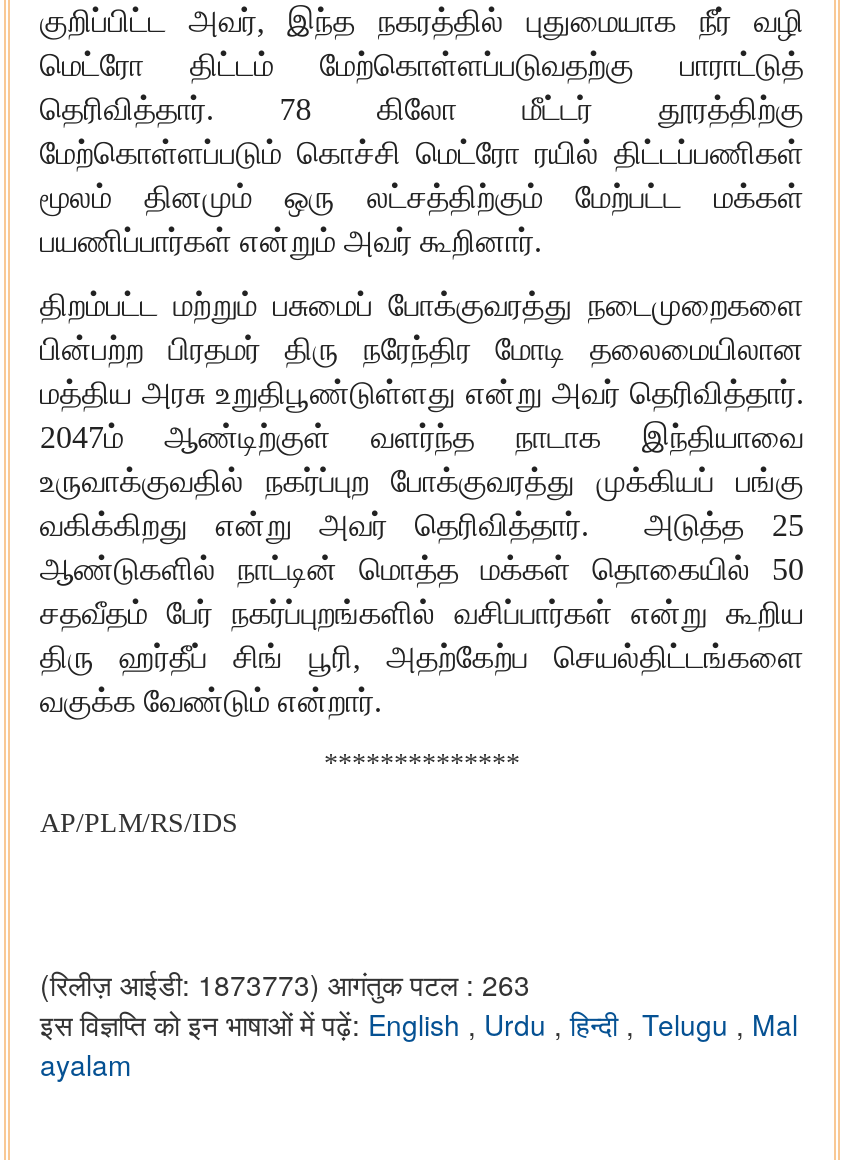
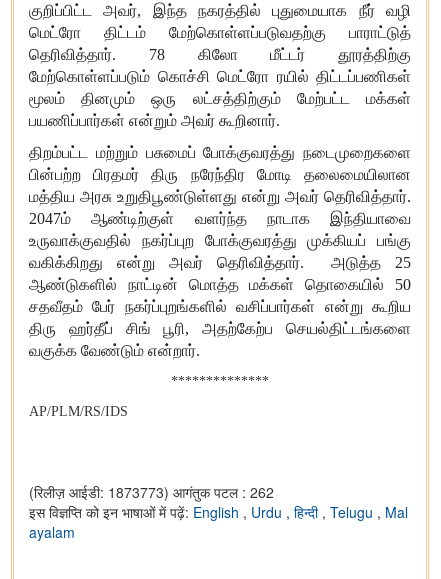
[40,965,530,1005] (रिलीज़ आईडी: 1873773) आगंतुक पटल : 263 -> [29,482,274,502] (रिलीज़ आईडी: 1873773) आगंतुक पटल : 262

